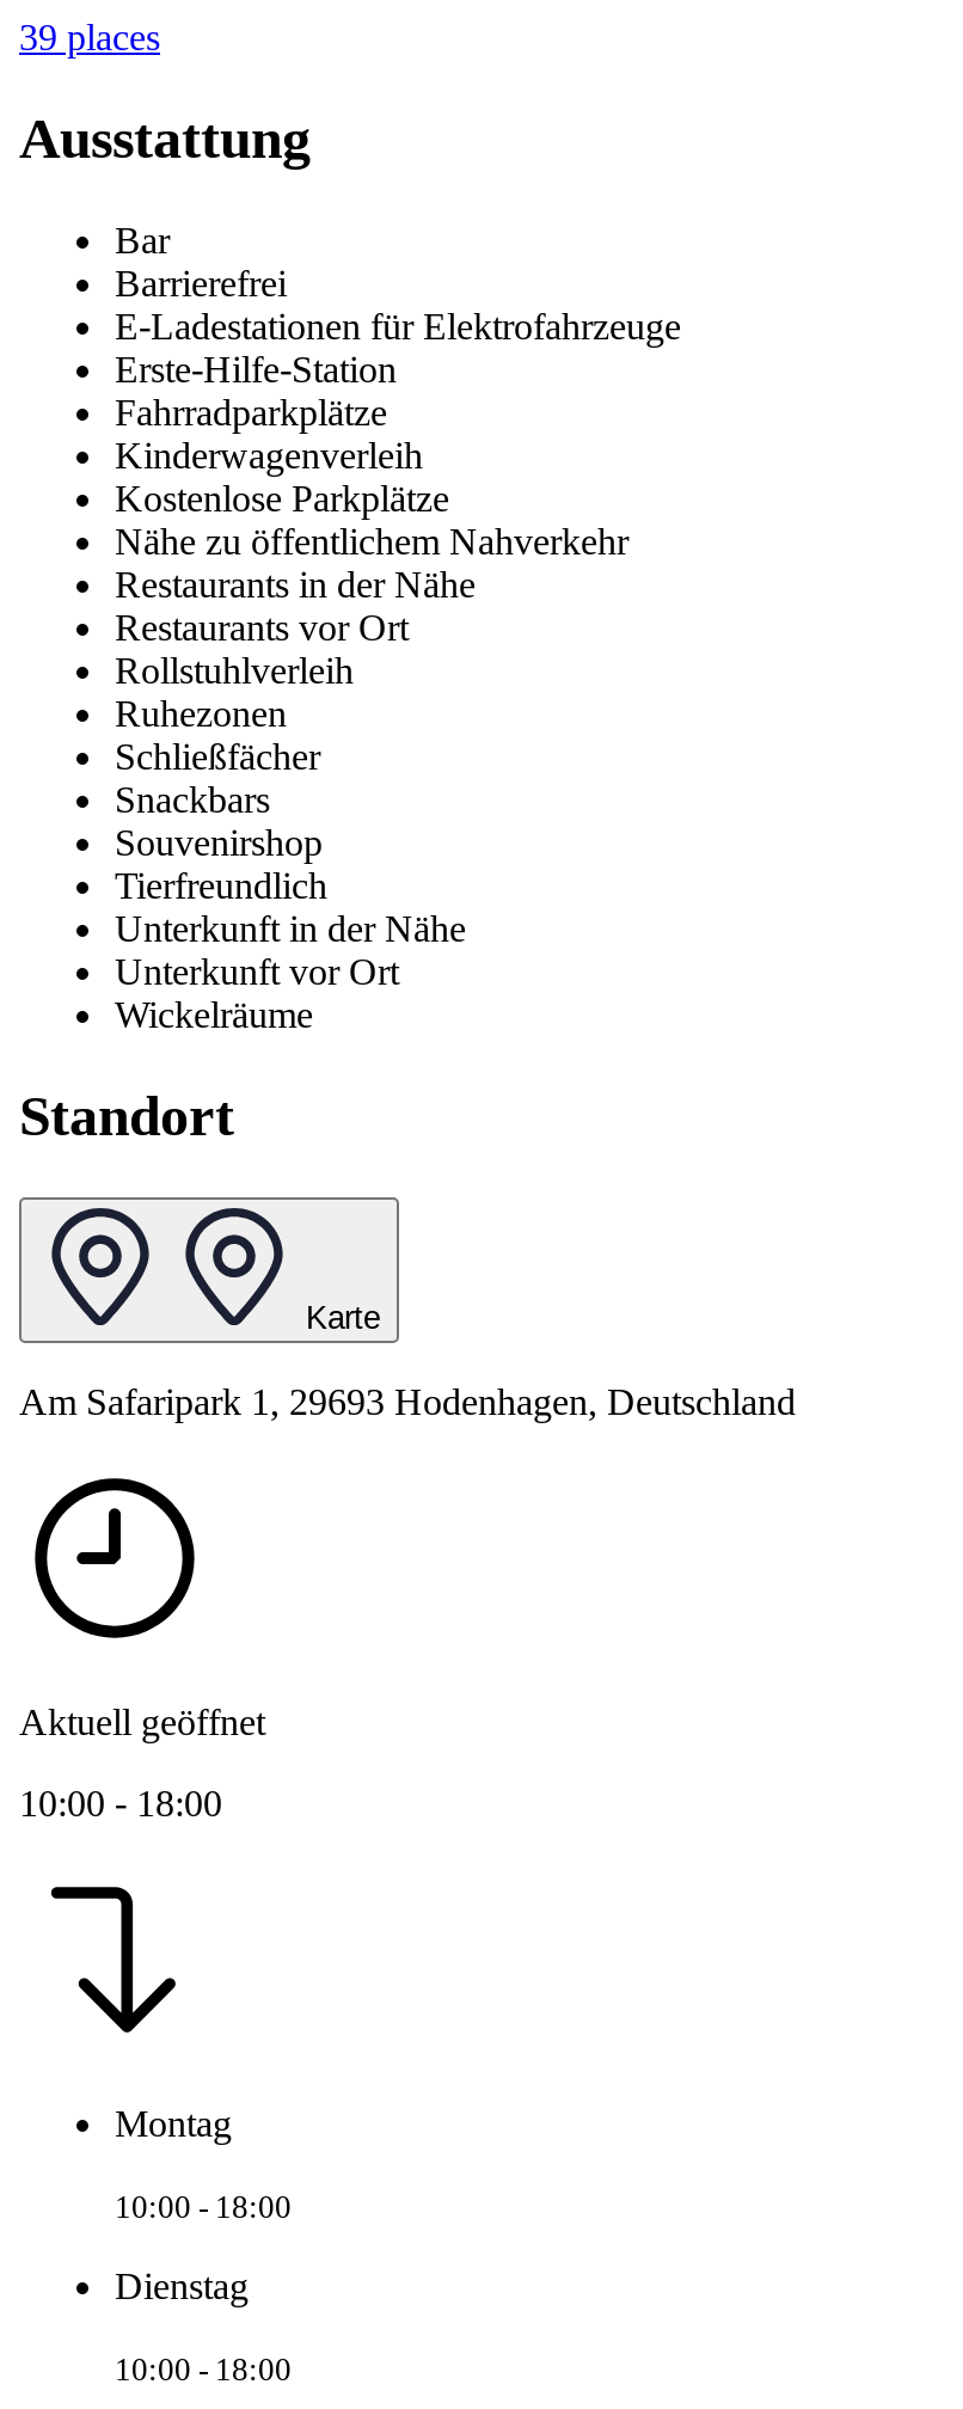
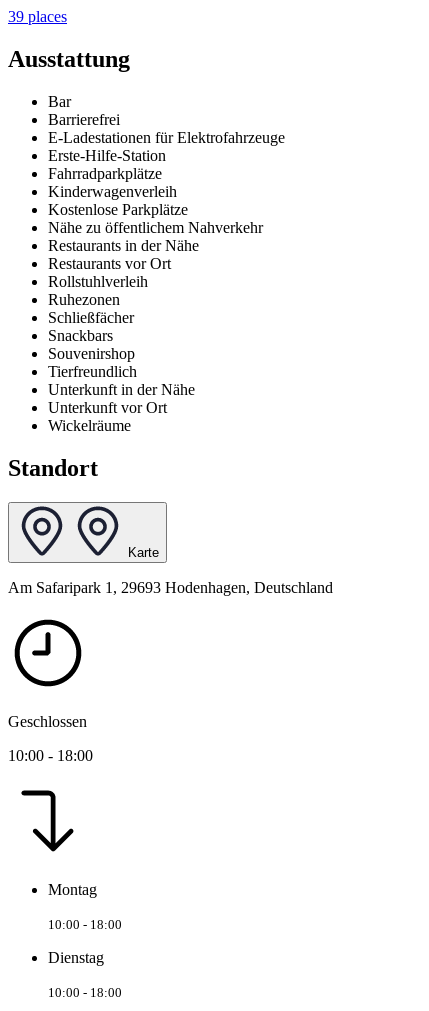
[19,1701,265,1742] Aktuell geöffnet -> [8,713,87,730] Geschlossen

